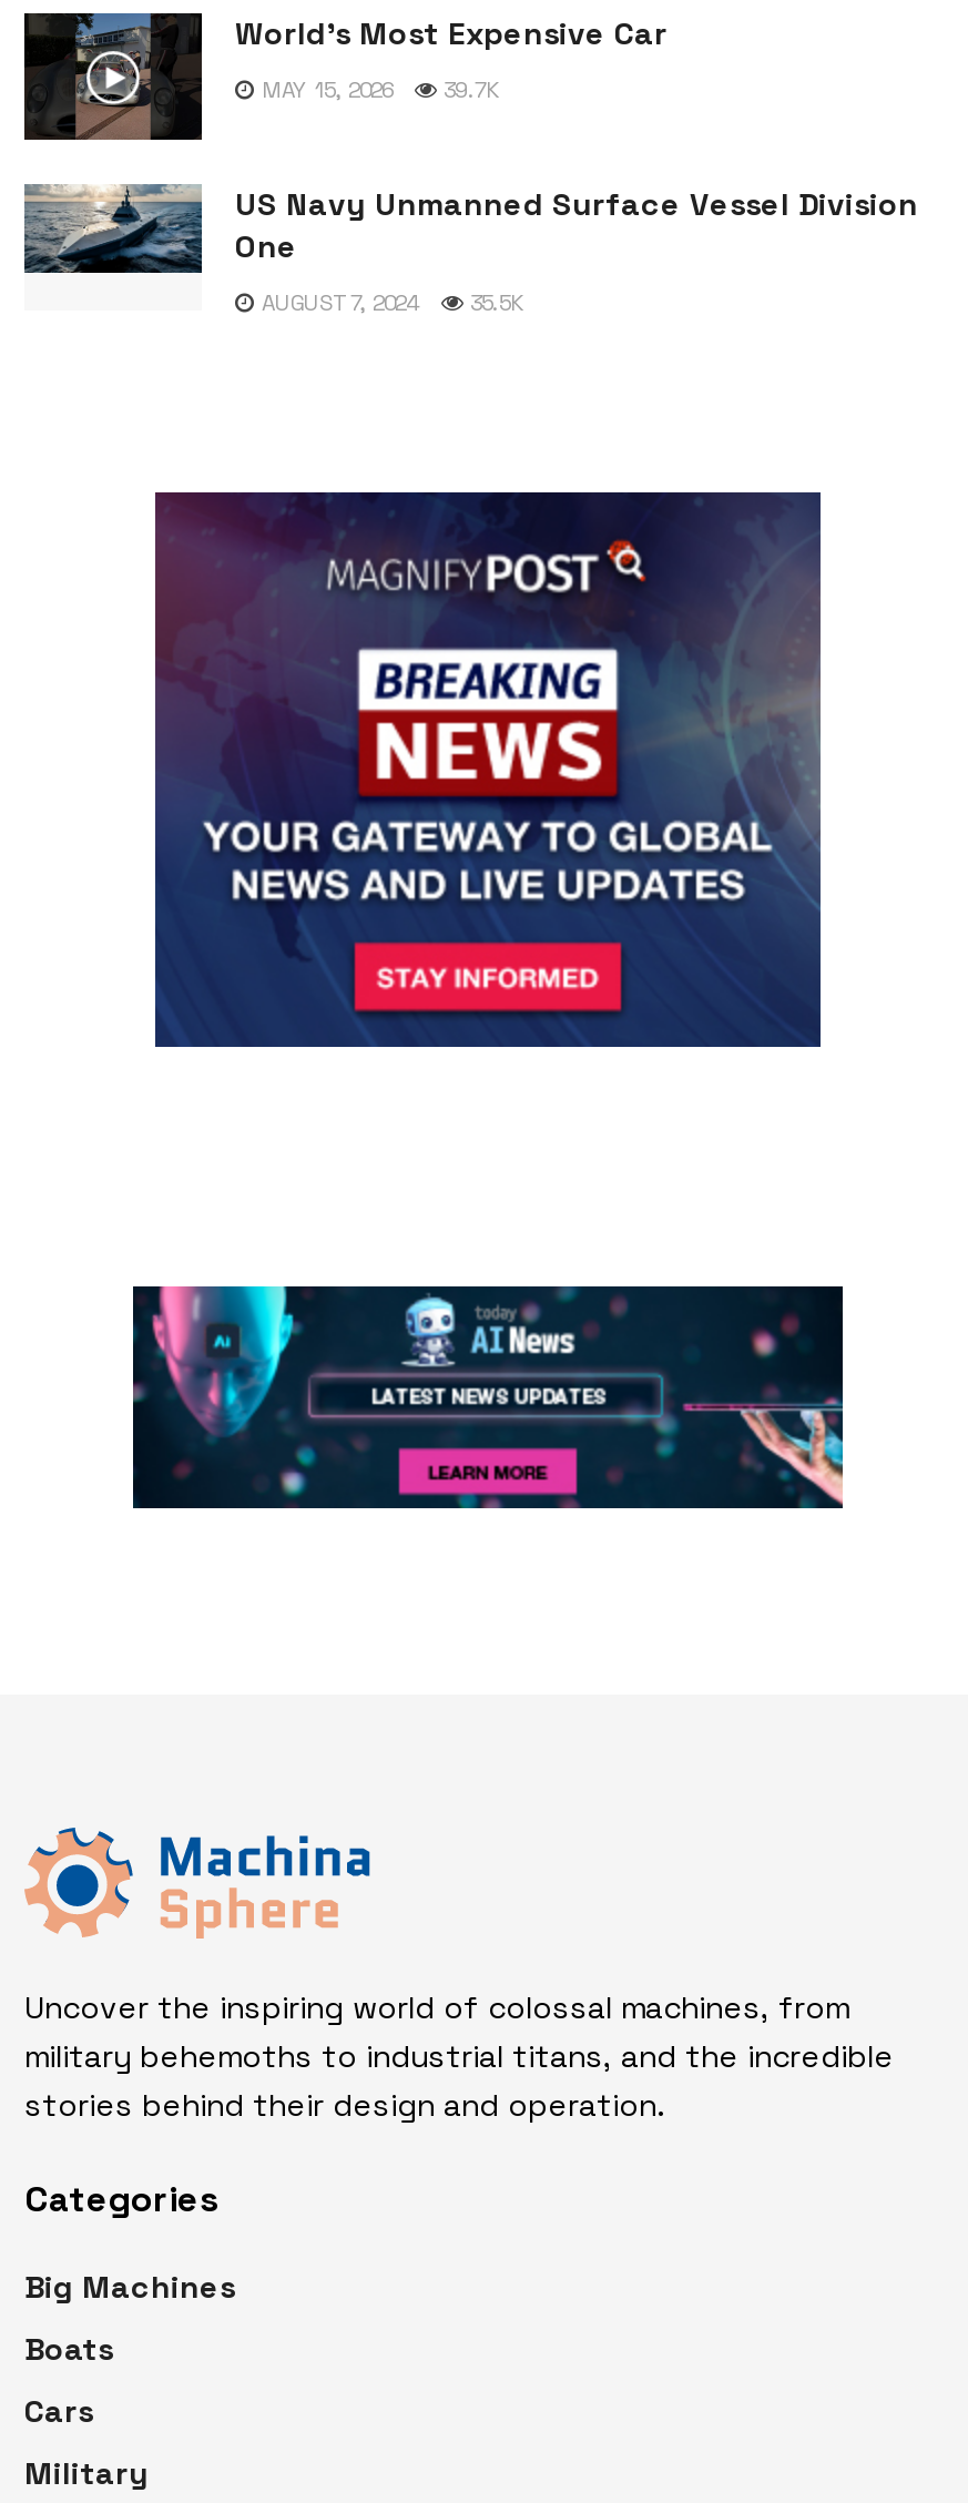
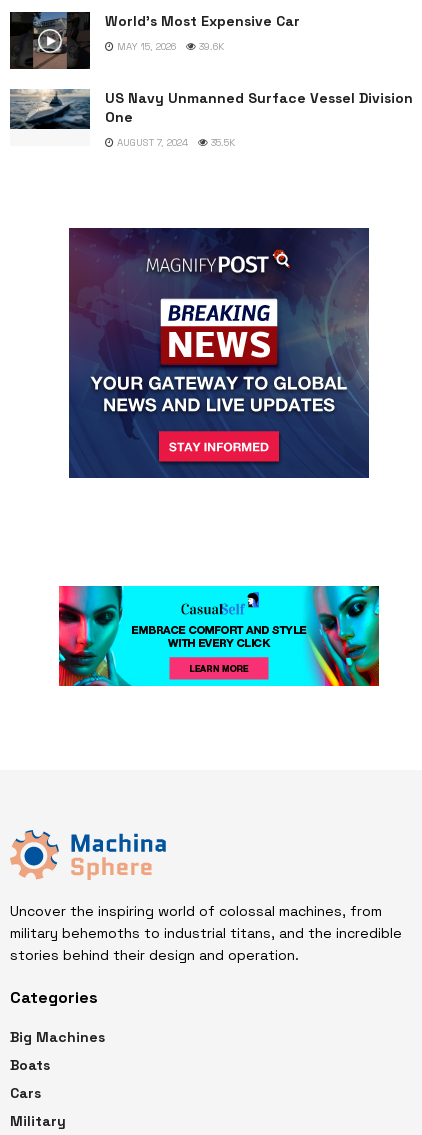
[255,76,499,104] MAY 15, 2026 39.7K -> [114,40,224,53] MAY 15, 2026 39.6K
[131,1284,845,1510] [image] -> [58,585,380,687] [image]

